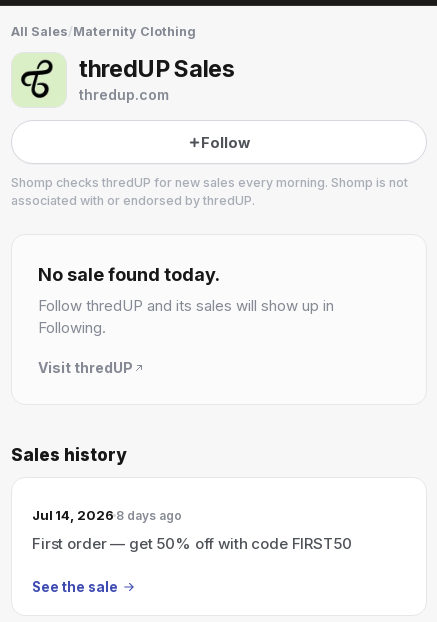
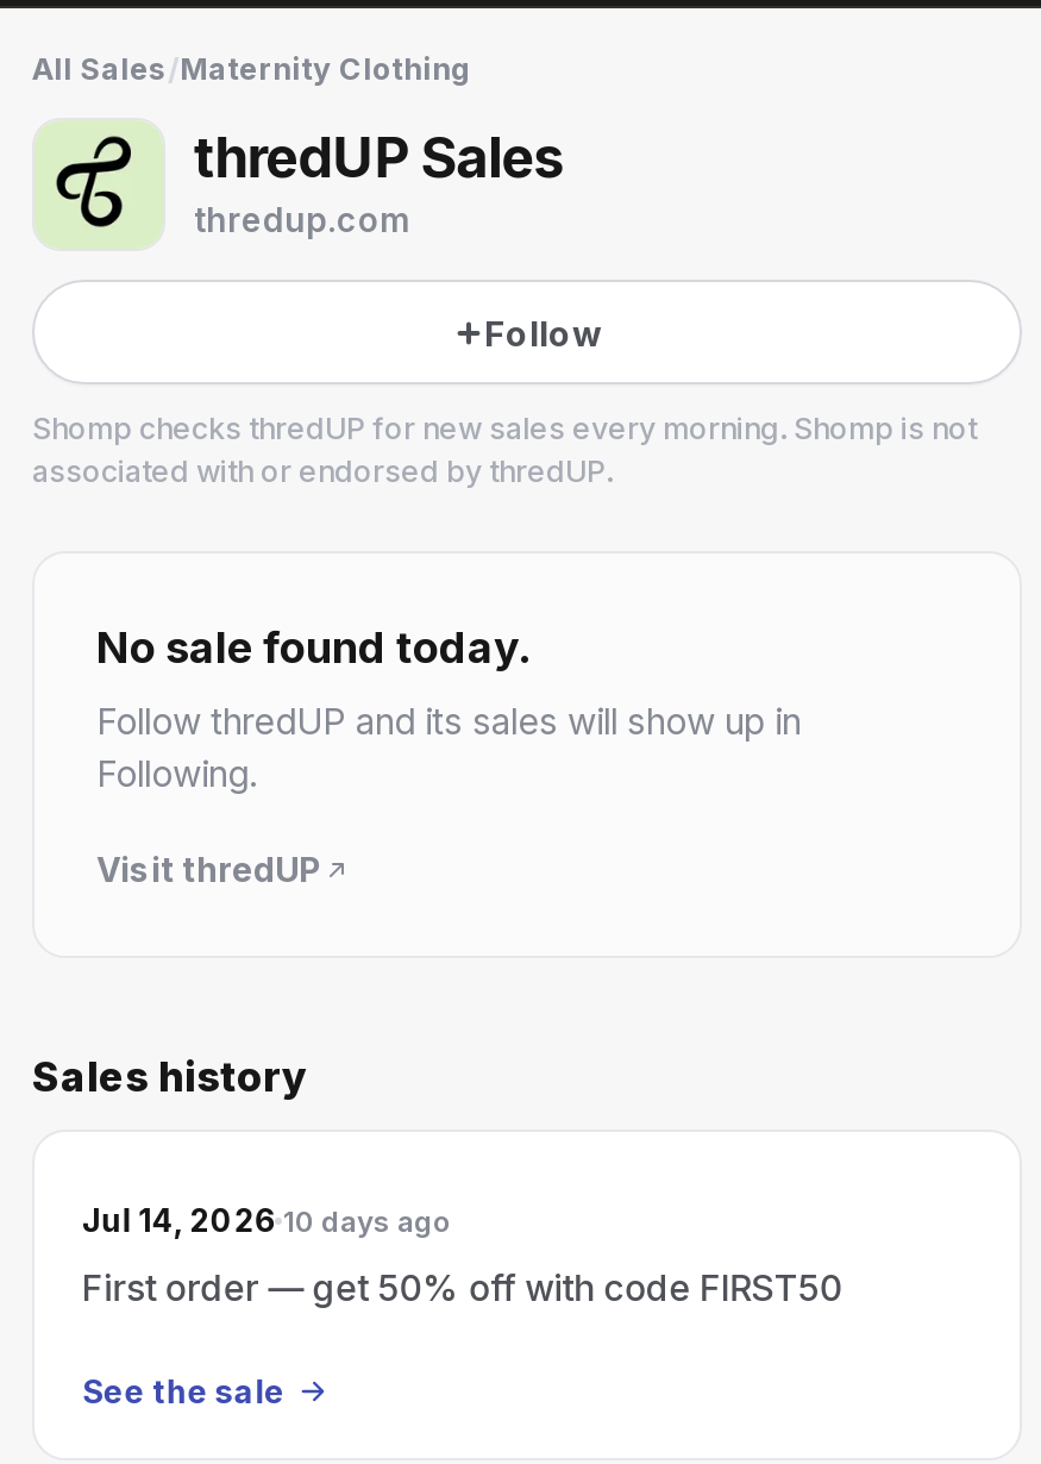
[32,507,182,523] Jul 14, 2026 8 days ago -> [82,1201,452,1239] Jul 14, 2026 10 days ago

